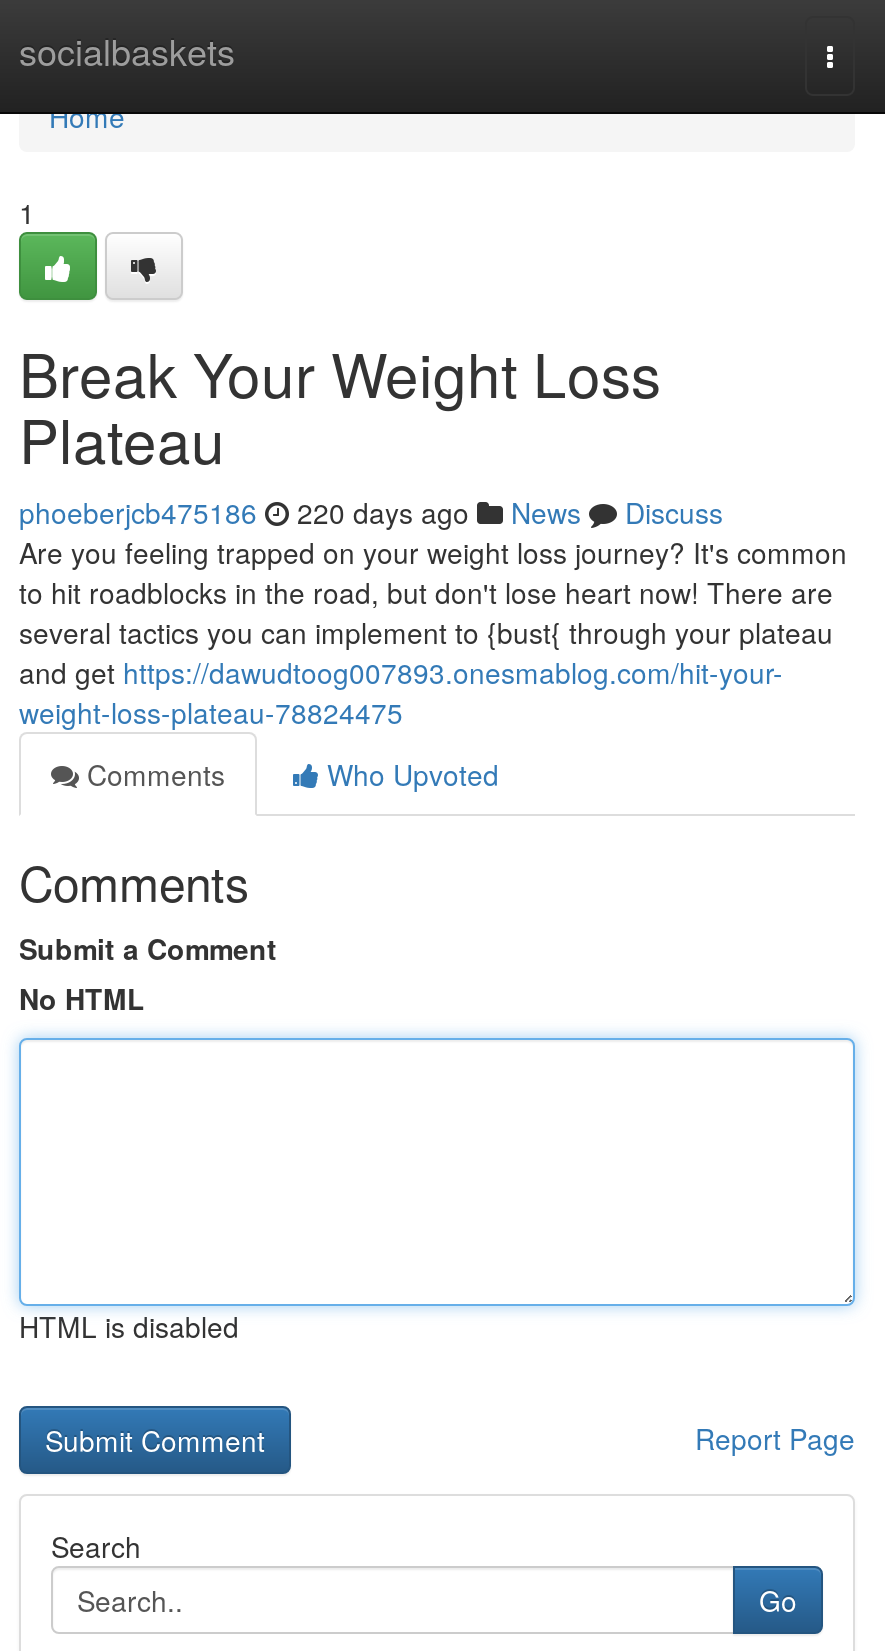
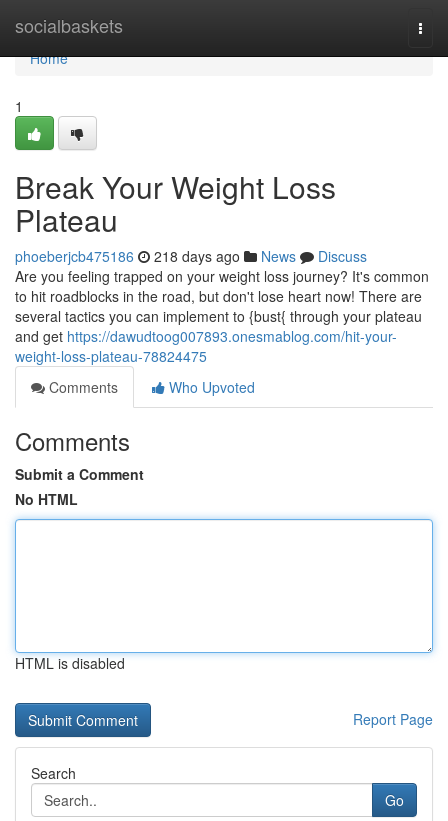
[19,492,723,532] phoeberjcb475186 220 days ago News Discuss -> [15,246,367,266] phoeberjcb475186 218 days ago News Discuss

